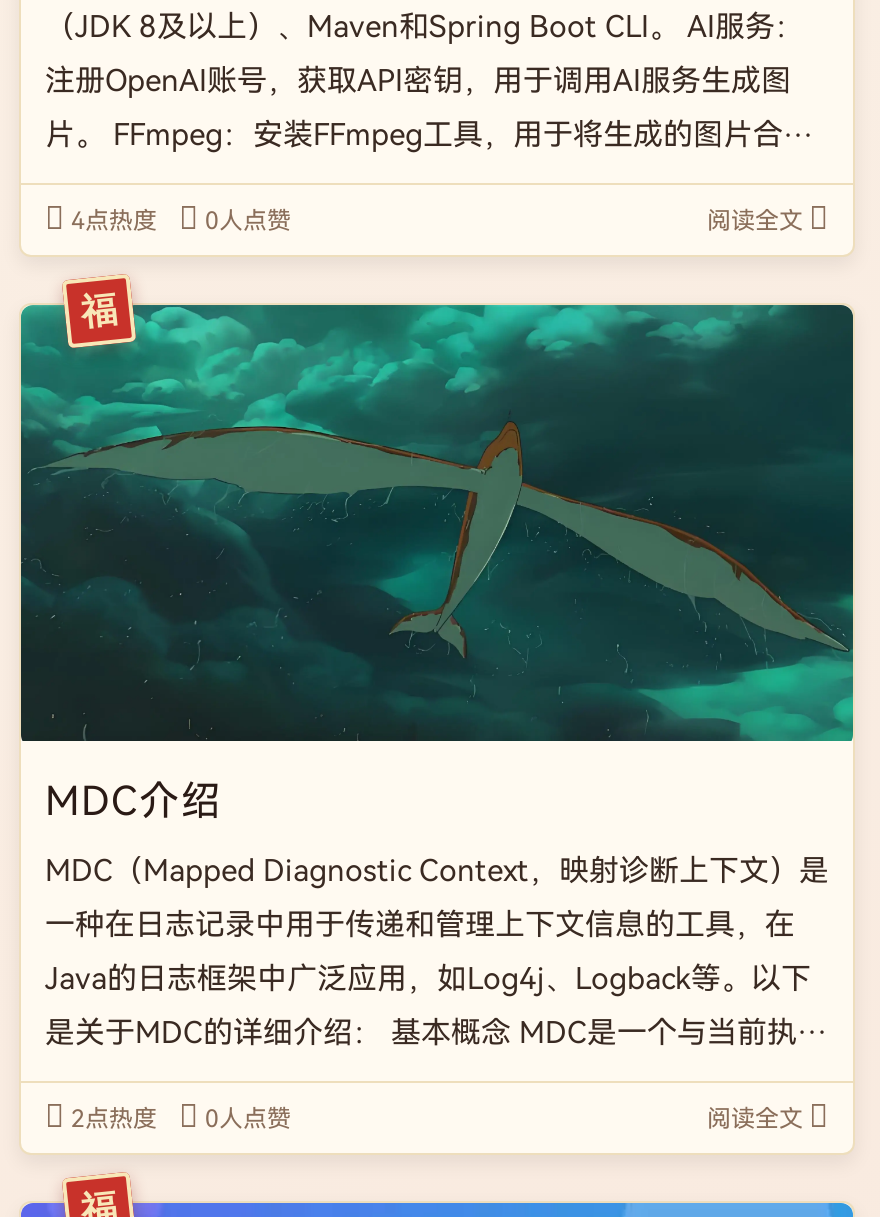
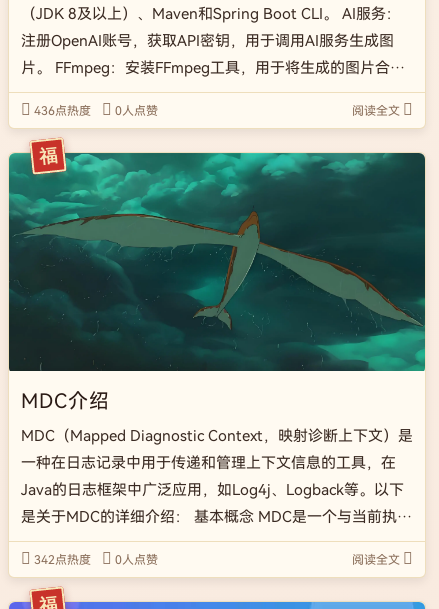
[71,208,291,236] 4点热度 0人点赞 -> [34,104,158,118] 436点热度 0人点赞
[71,1105,291,1133] 2点热度 0人点赞 -> [34,553,158,567] 342点热度 0人点赞

